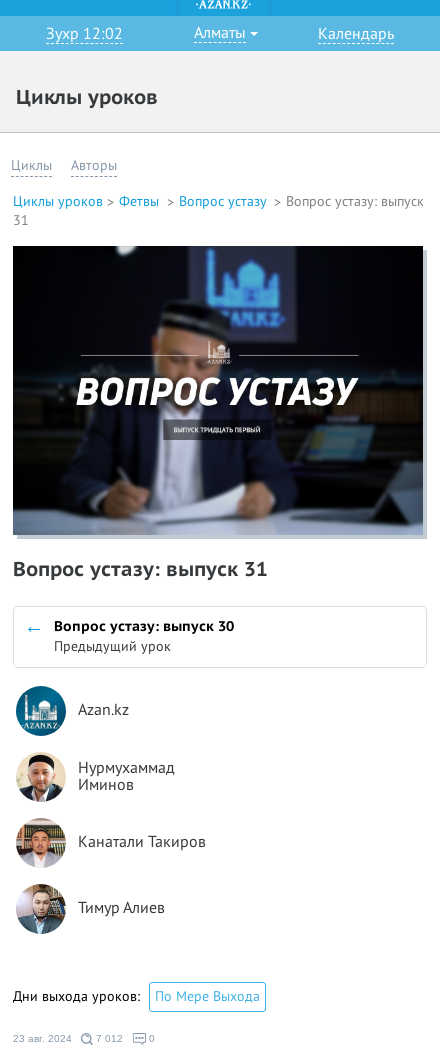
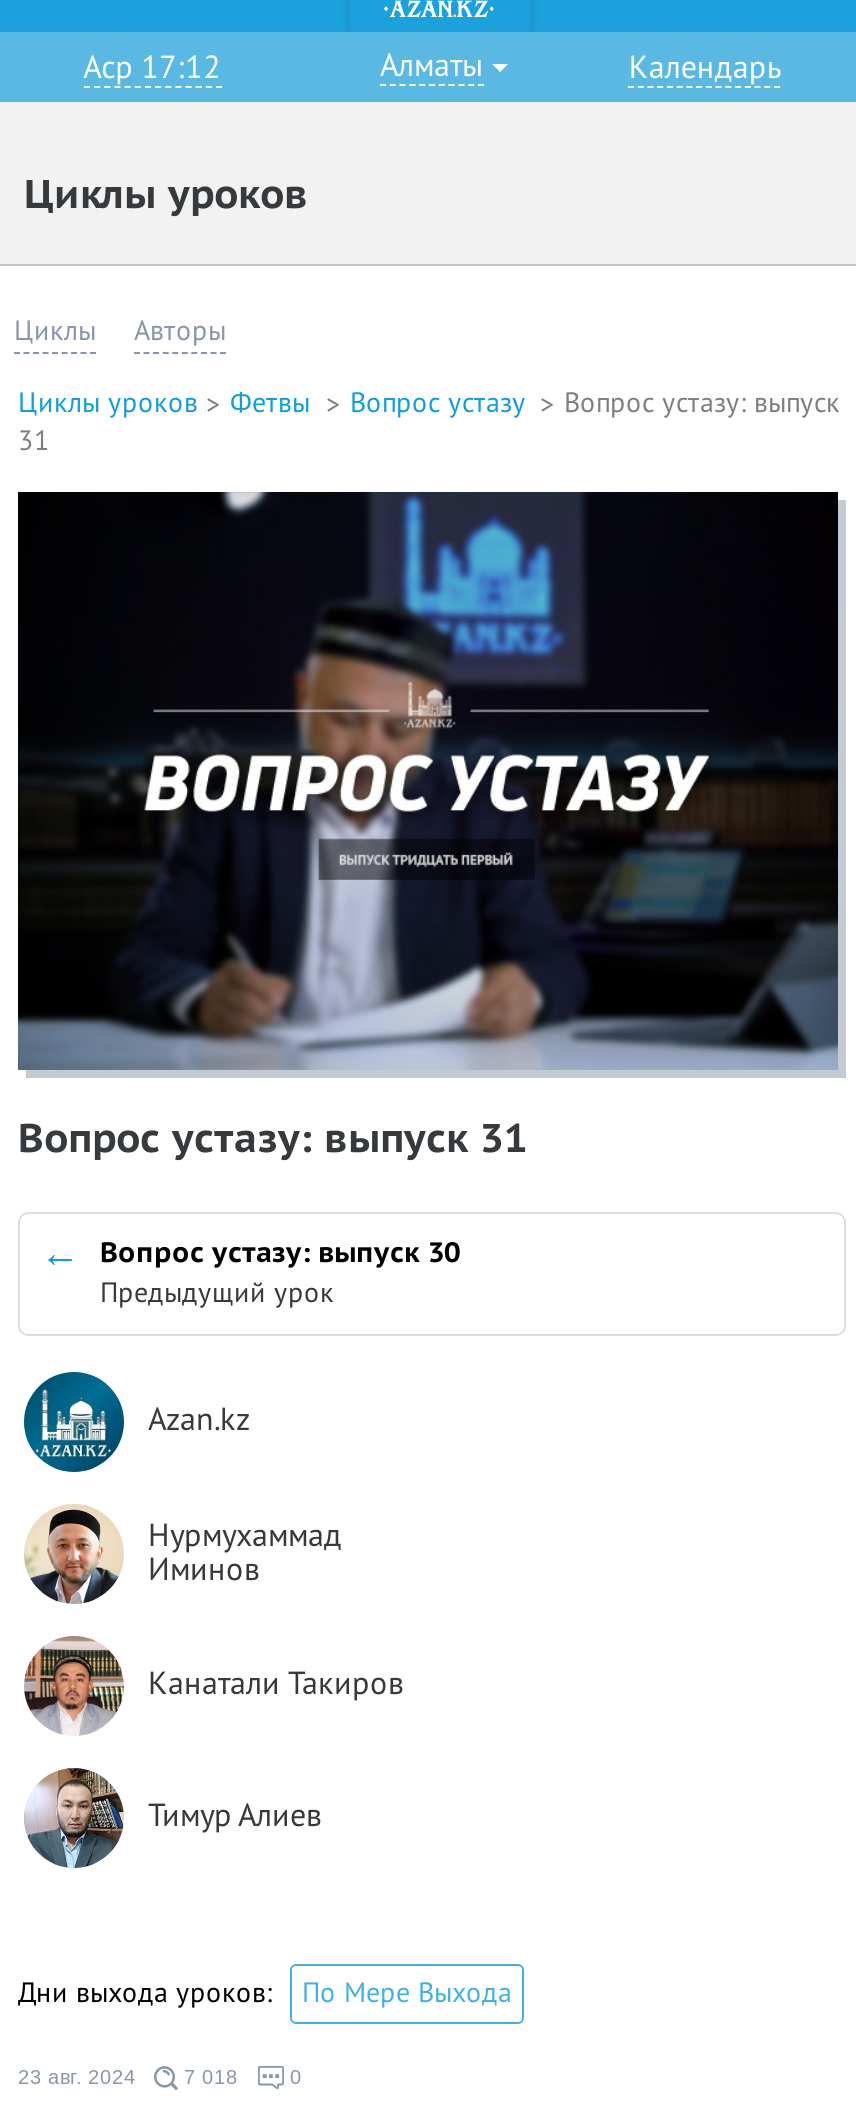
[46,25,123,43] Зухр 12:02 -> [83,50,221,86] Аср 17:12
[13,1033,123,1044] 23 авг. 2024 7 012 -> [18,2067,238,2089] 23 авг. 2024 7 018

